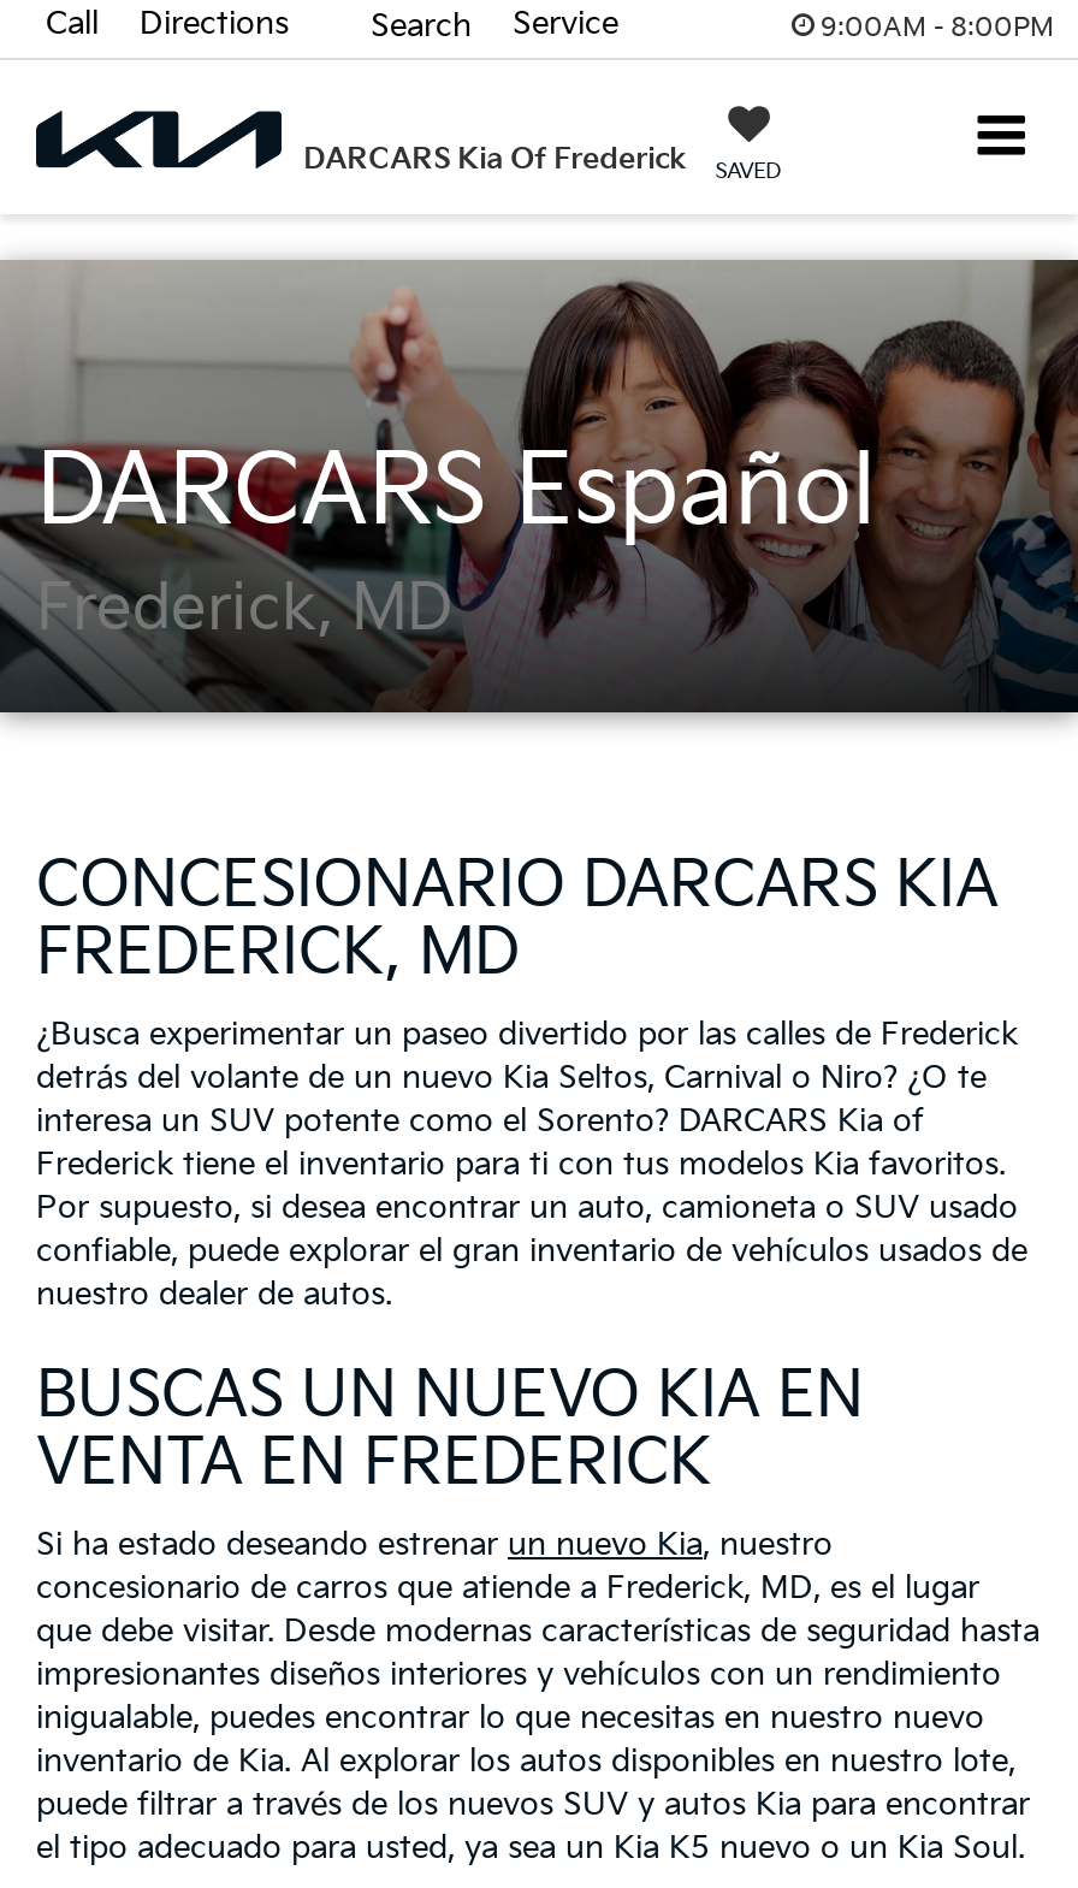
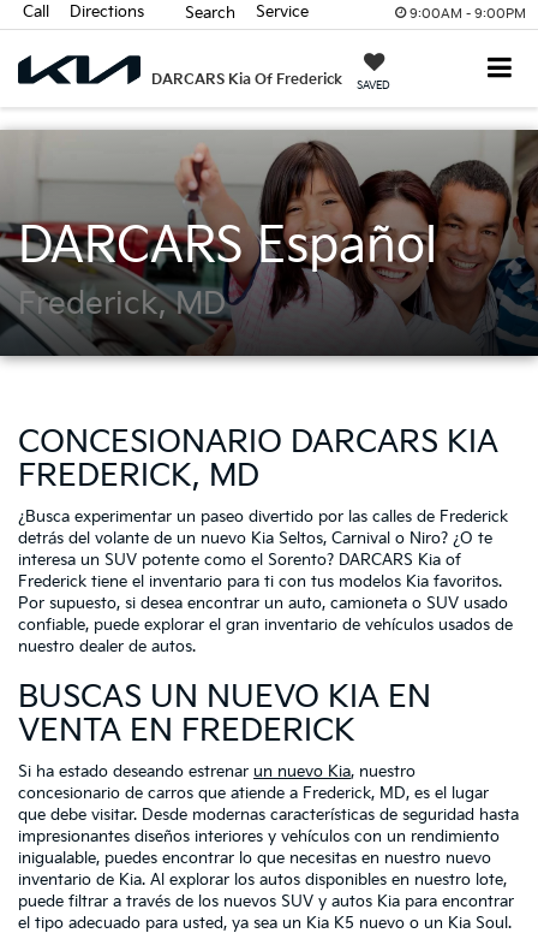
[821,11,1054,42] 9:00AM - 8:00PM -> [410,5,526,21] 9:00AM - 9:00PM

